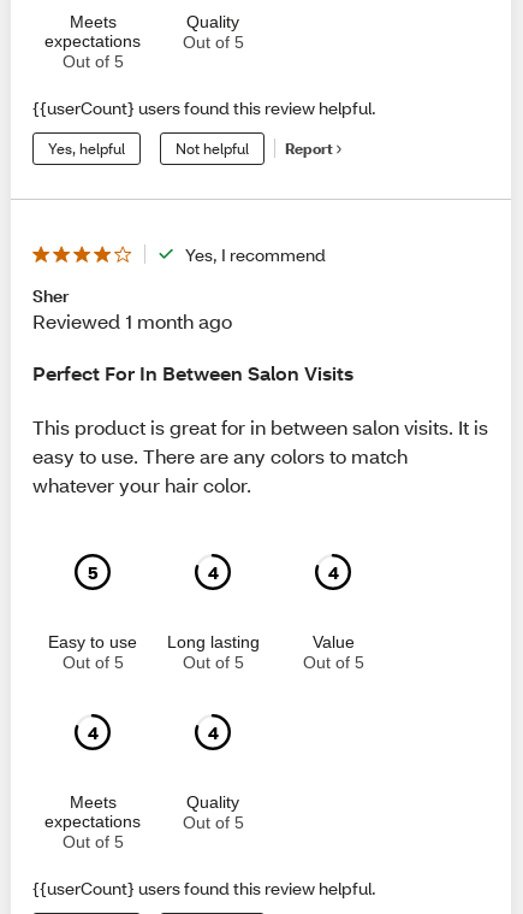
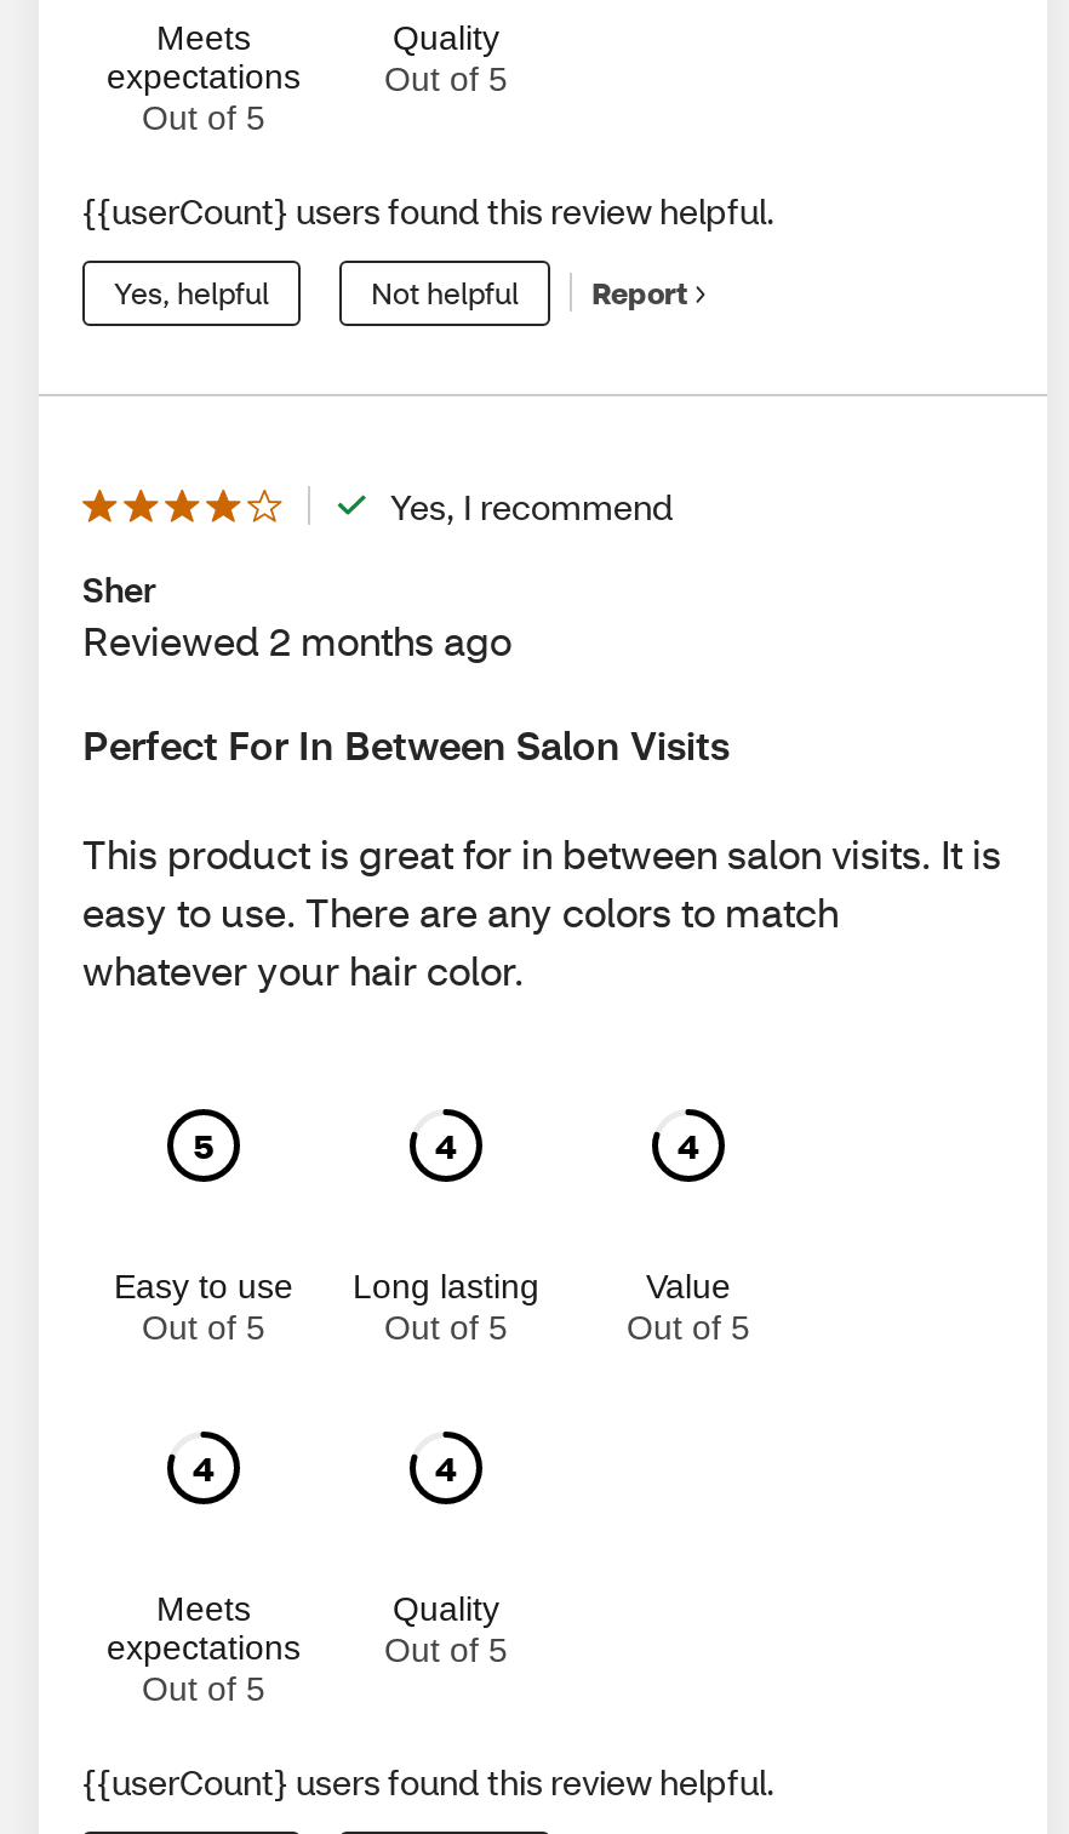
[32,308,232,333] Reviewed 1 month ago -> [82,614,511,665] Reviewed 2 months ago

